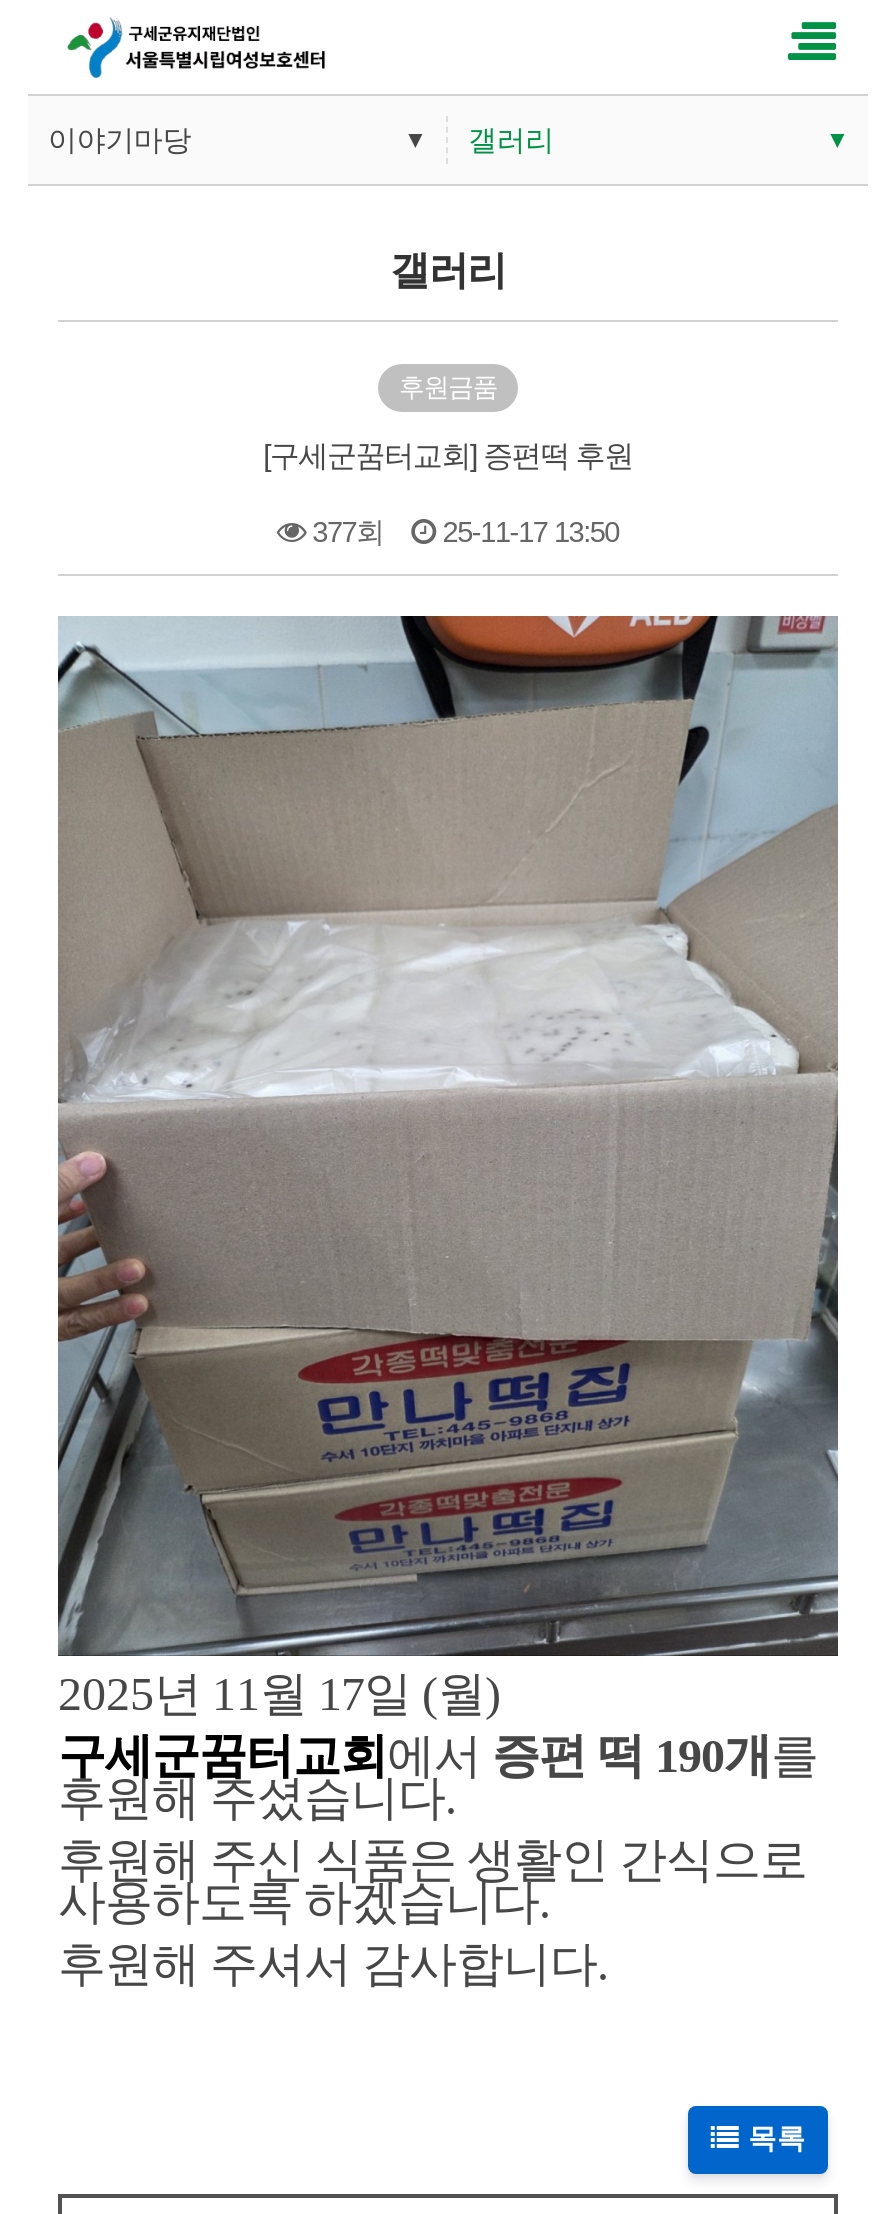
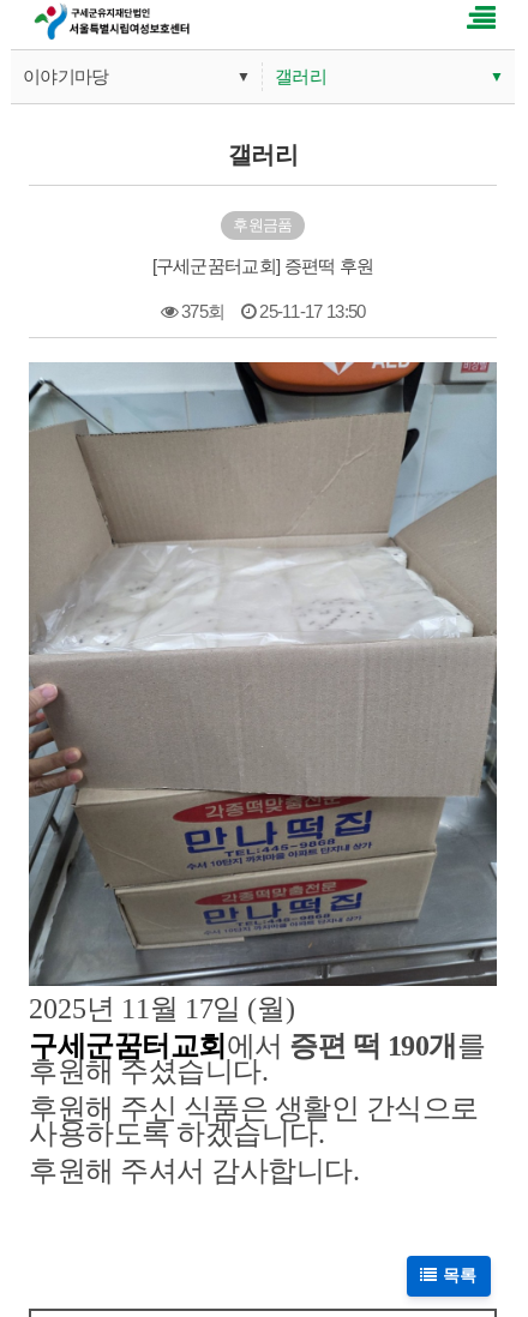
[306,516,619,548] 377회 25-11-17 13:50 -> [177,302,365,321] 375회 25-11-17 13:50

